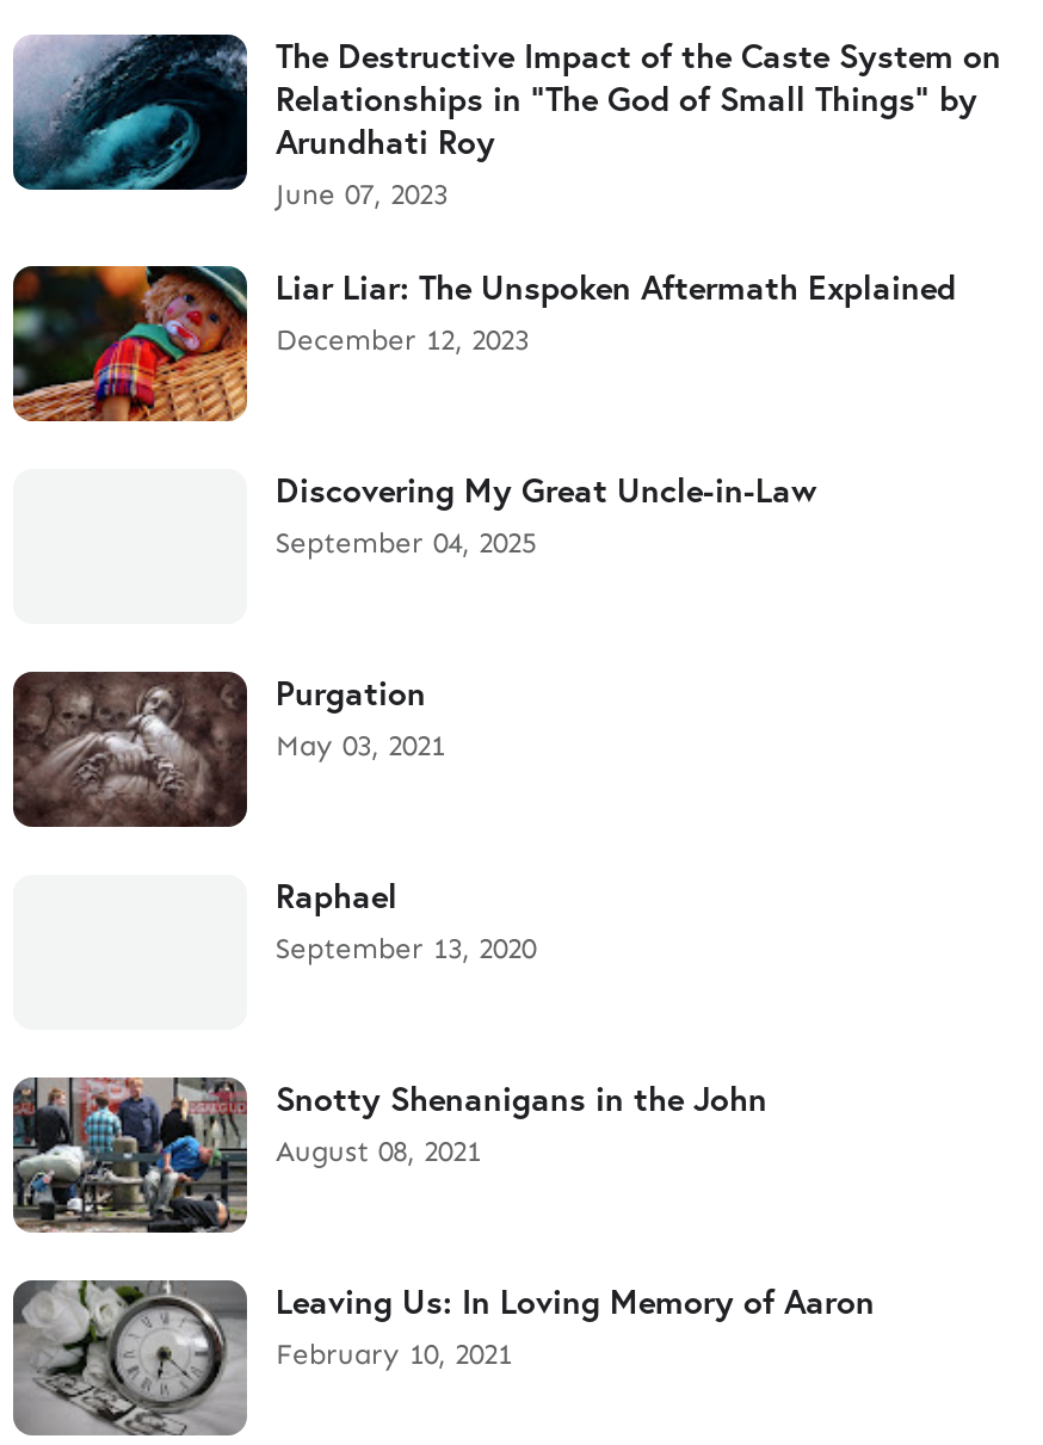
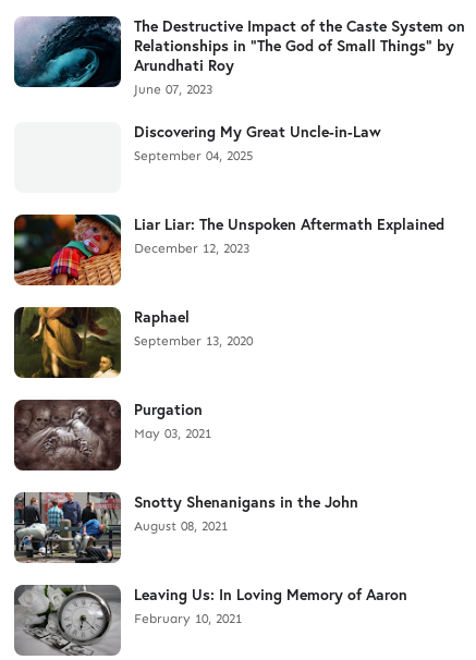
moved [11,264,956,424] -> [13,213,444,286]: [image] | Liar Liar: The Unspoken Aftermath Explained | December 12, 2023
moved [276,467,817,560] -> [134,121,381,163]: Discovering My Great Uncle-in-Law | September 04, 2025
moved [11,669,445,829] -> [14,399,211,470]: [image] | Purgation | May 03, 2021
moved [276,872,536,965] -> [134,306,253,349]: Raphael | September 13, 2020
none -> [13,306,122,379] [image]

